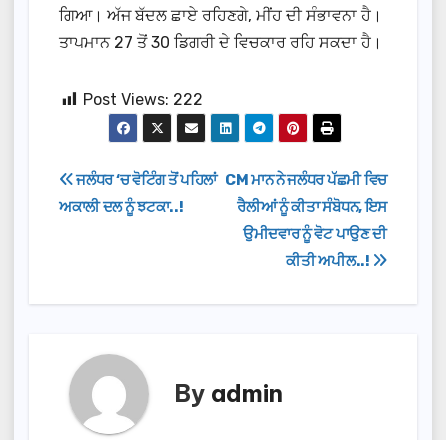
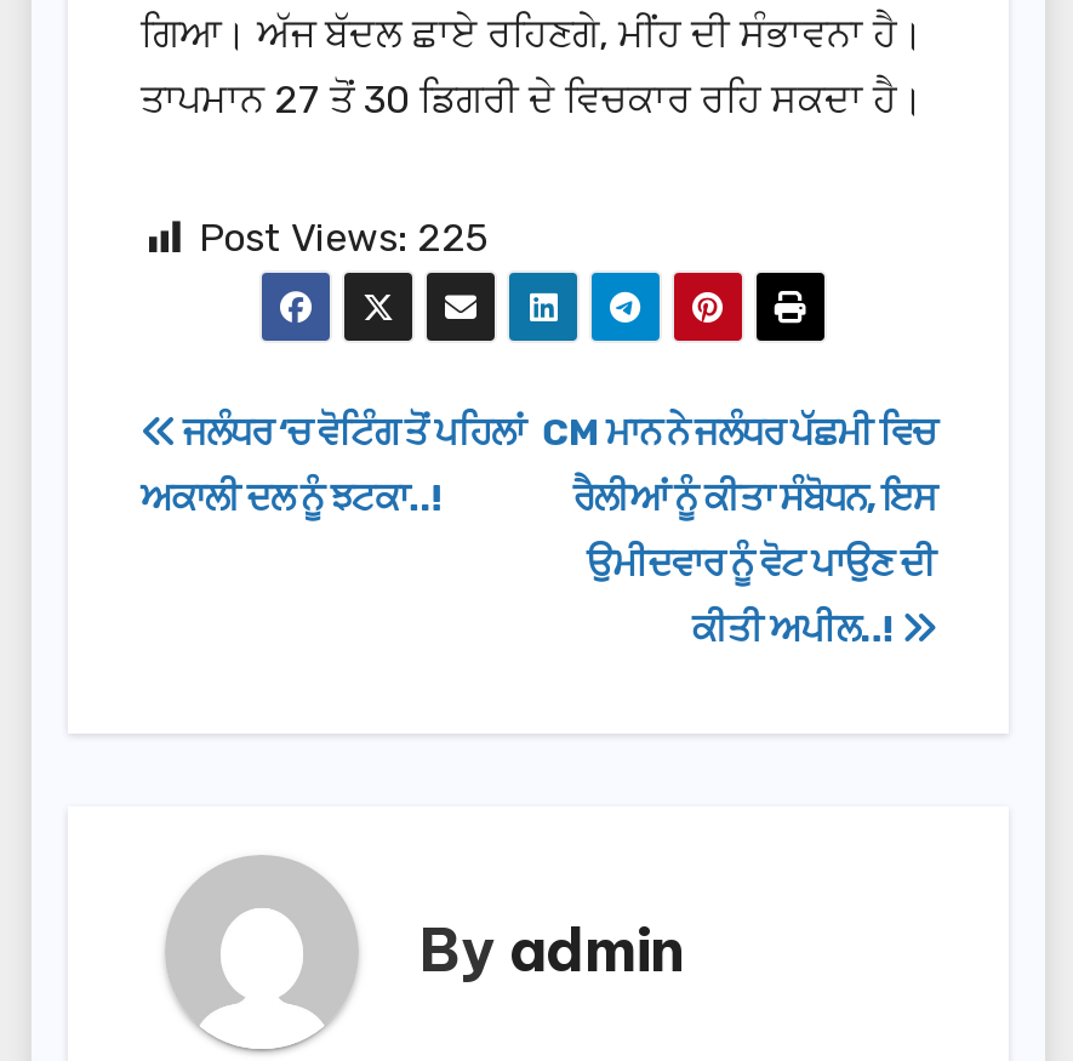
[83,90,203,109] Post Views: 222 -> [199,214,487,260] Post Views: 225

